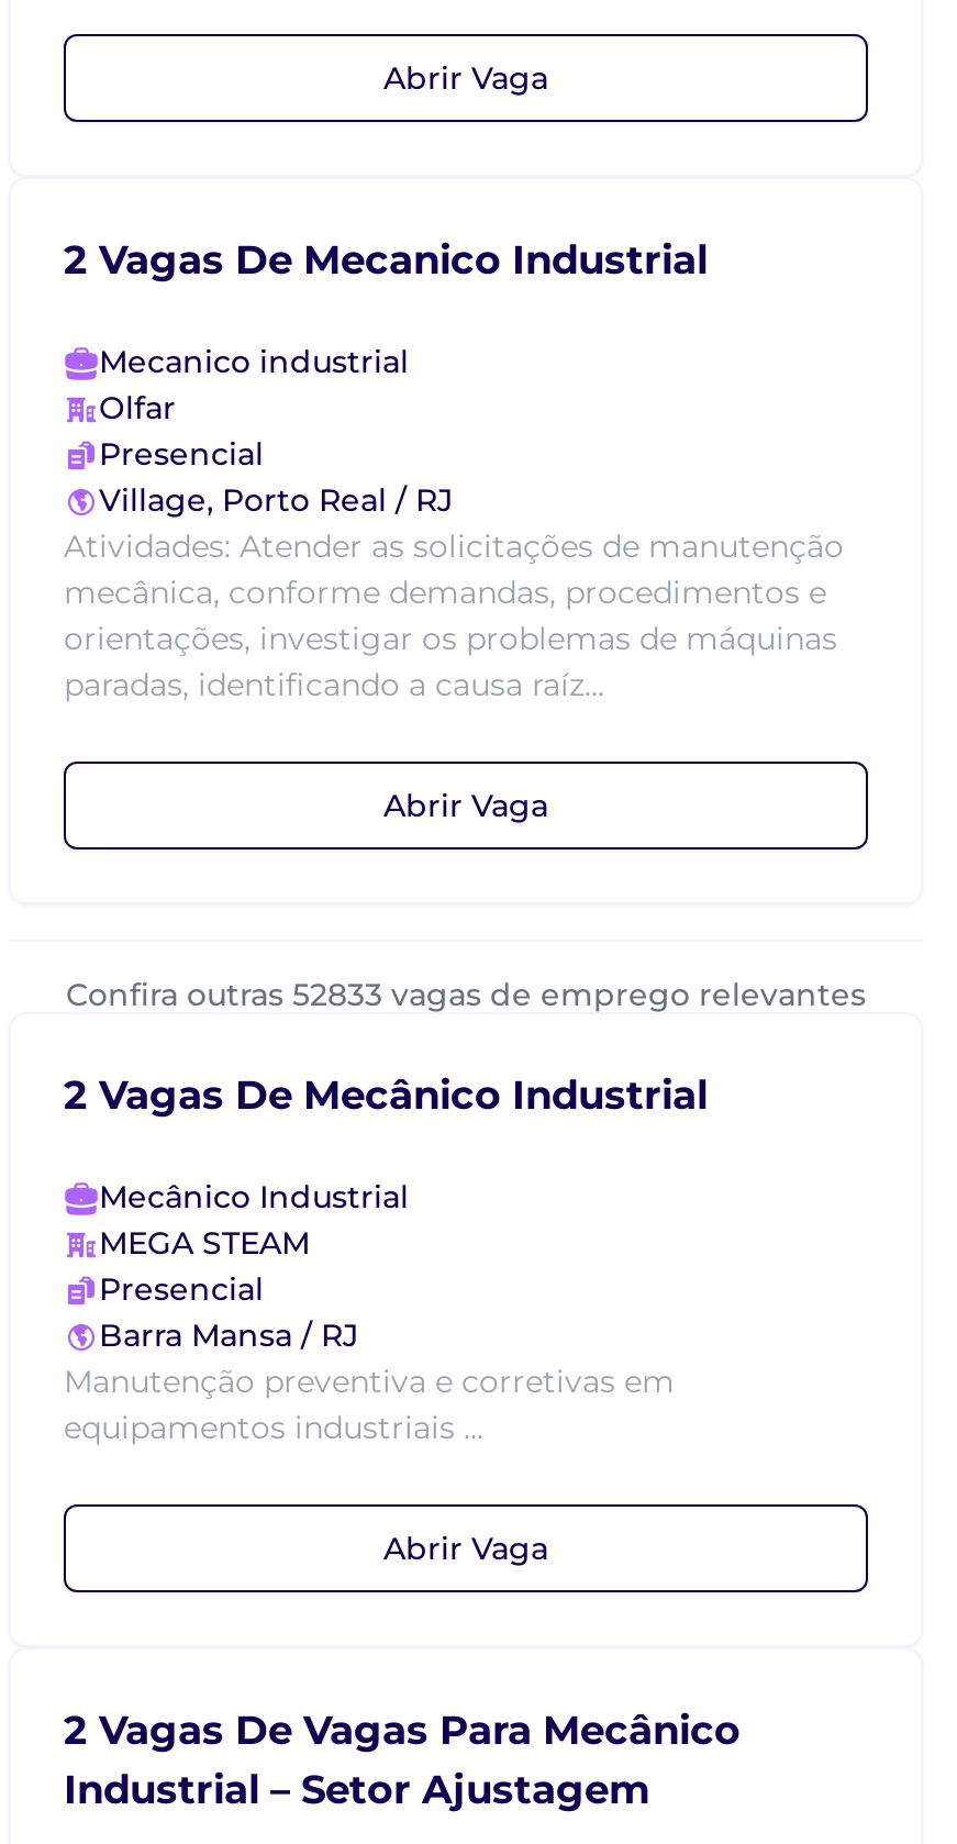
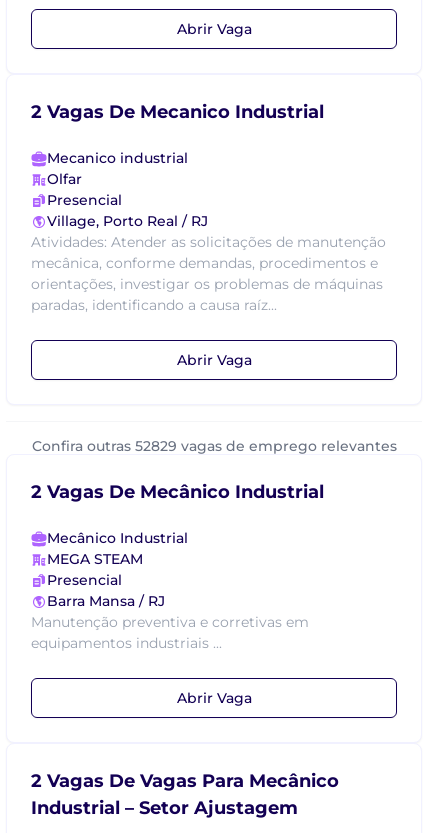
[66,975,866,1014] Confira outras 52833 vagas de emprego relevantes -> [31,437,396,455] Confira outras 52829 vagas de emprego relevantes

